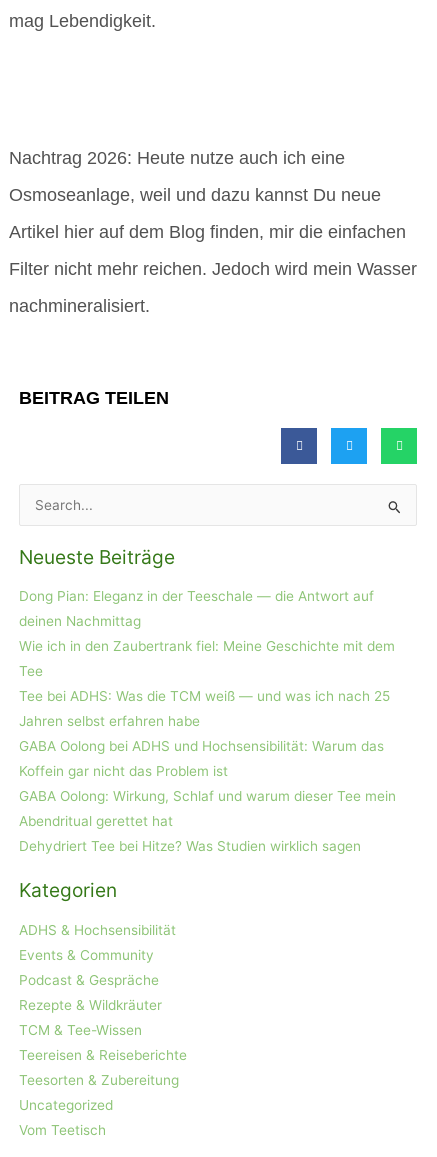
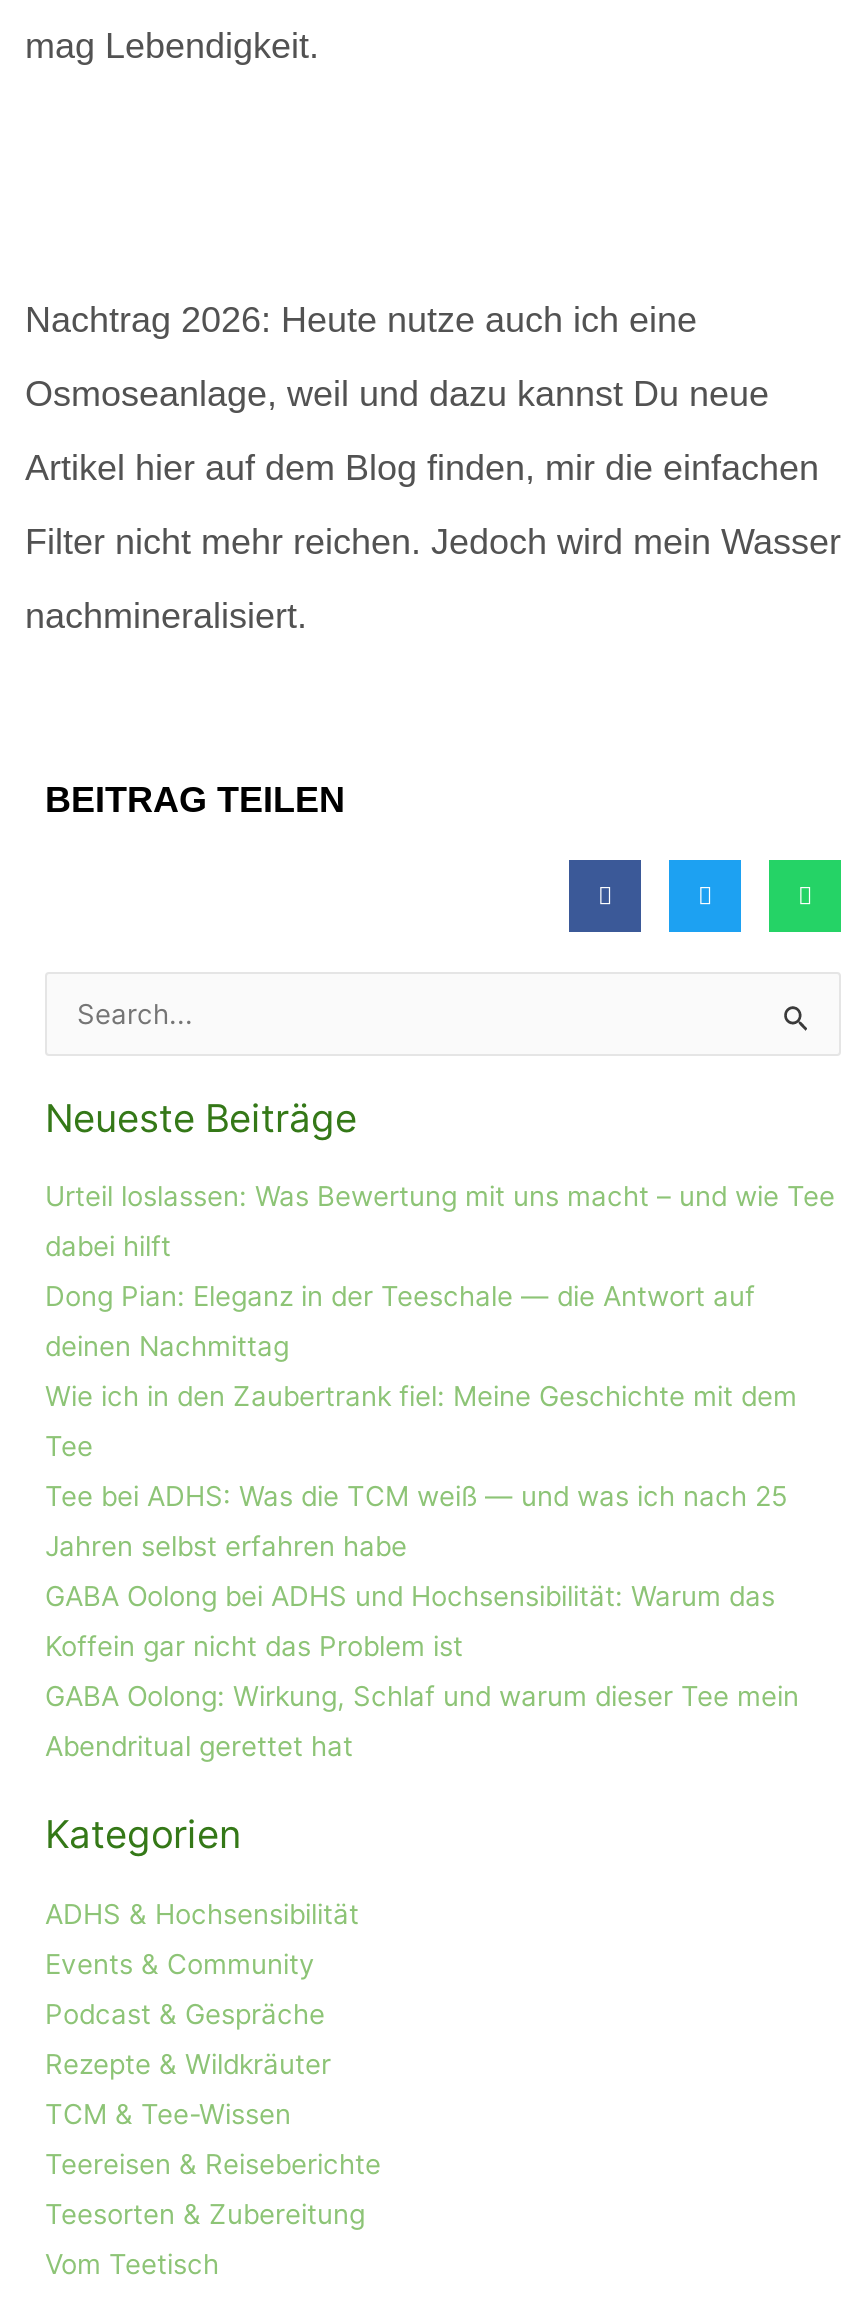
none -> [45,1181,835,1263] Urteil loslassen: Was Bewertung mit uns macht – und wie Tee | dabei hilft
moved [19,588,396,829] -> [45,1281,799,1763]: Dong Pian: Eleganz in der Teeschale — die Antwort auf | deinen Nachmittag | Wie ich in den Zaubertrank fiel: Meine Geschichte mit dem | ... | GABA Oolong: Wirkung, Schlaf und warum dieser Tee mein | Abendritual gerettet hat
[19,838,361,854] Dehydriert Tee bei Hitze? Was Studien wirklich sagen -> none
moved [19,878,187,1088] -> [45,1811,381,2230]: Kategorien | ADHS & Hochsensibilität | Events & Community | Podcast & Gespräche | Rezepte & Wildkräuter | TCM & Tee-Wissen | Teereisen & Reiseberichte | Teesorten & Zubereitung
[19,1097,113,1113] Uncategorized -> none

